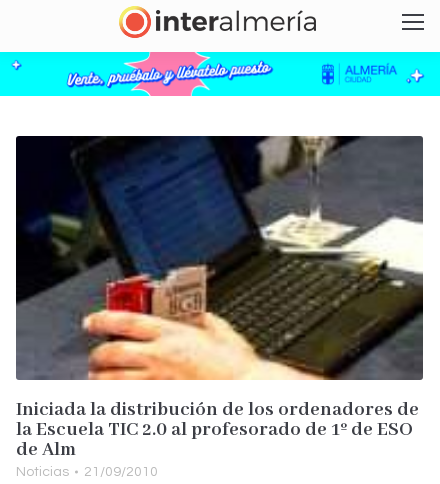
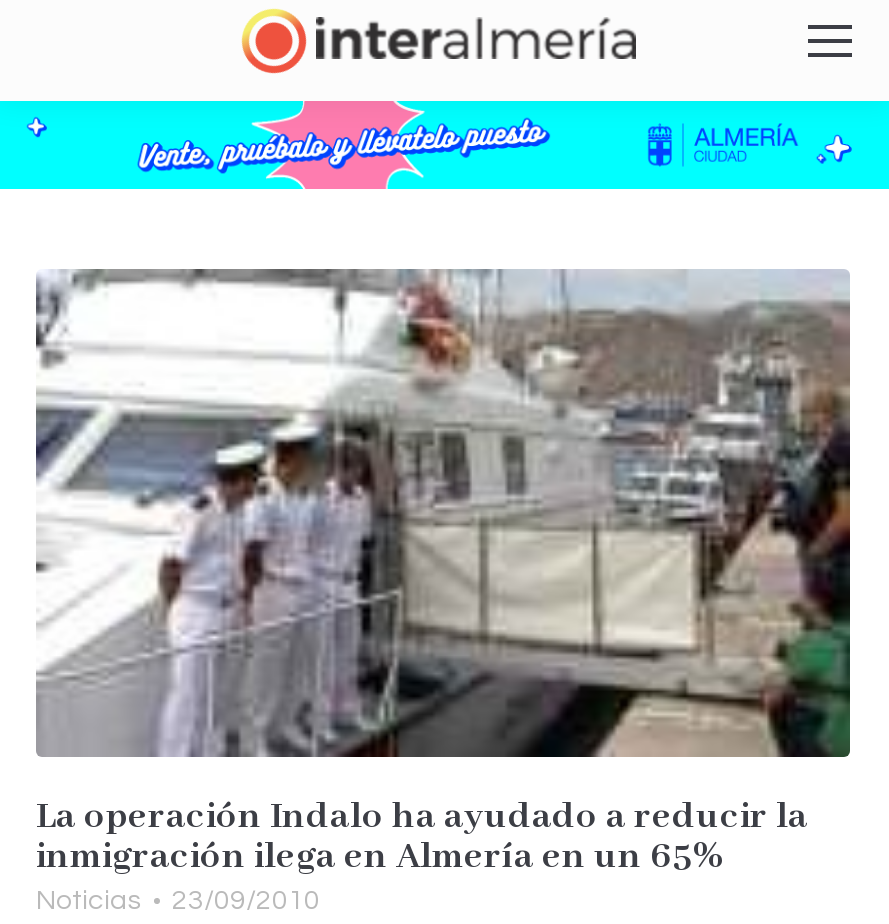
[15,135,423,462] [image] | Iniciada la distribución de los ordenadores de | la Escuela TIC 2.0 al profesorado de 1º de ESO | de Alm -> [34,267,852,881] [image] | La operación Indalo ha ayudado a reducir la | inmigración ilega en Almería en un 65%
[16,465,158,479] Noticias 21/09/2010 -> [36,887,320,915] Noticias 23/09/2010

